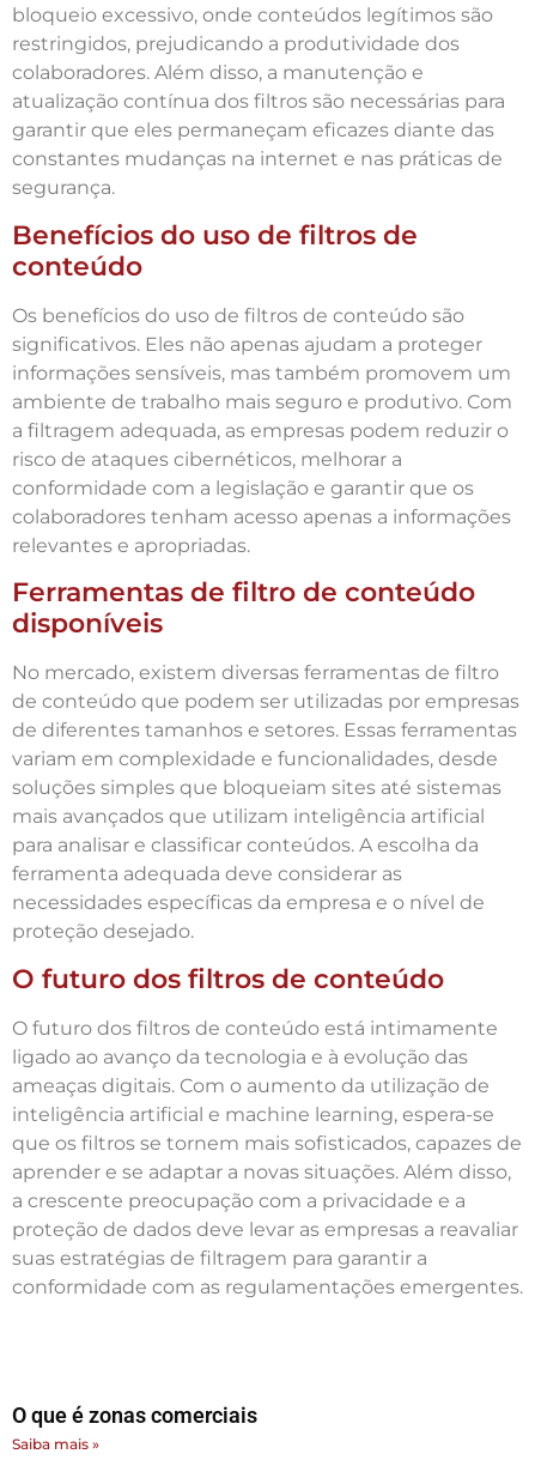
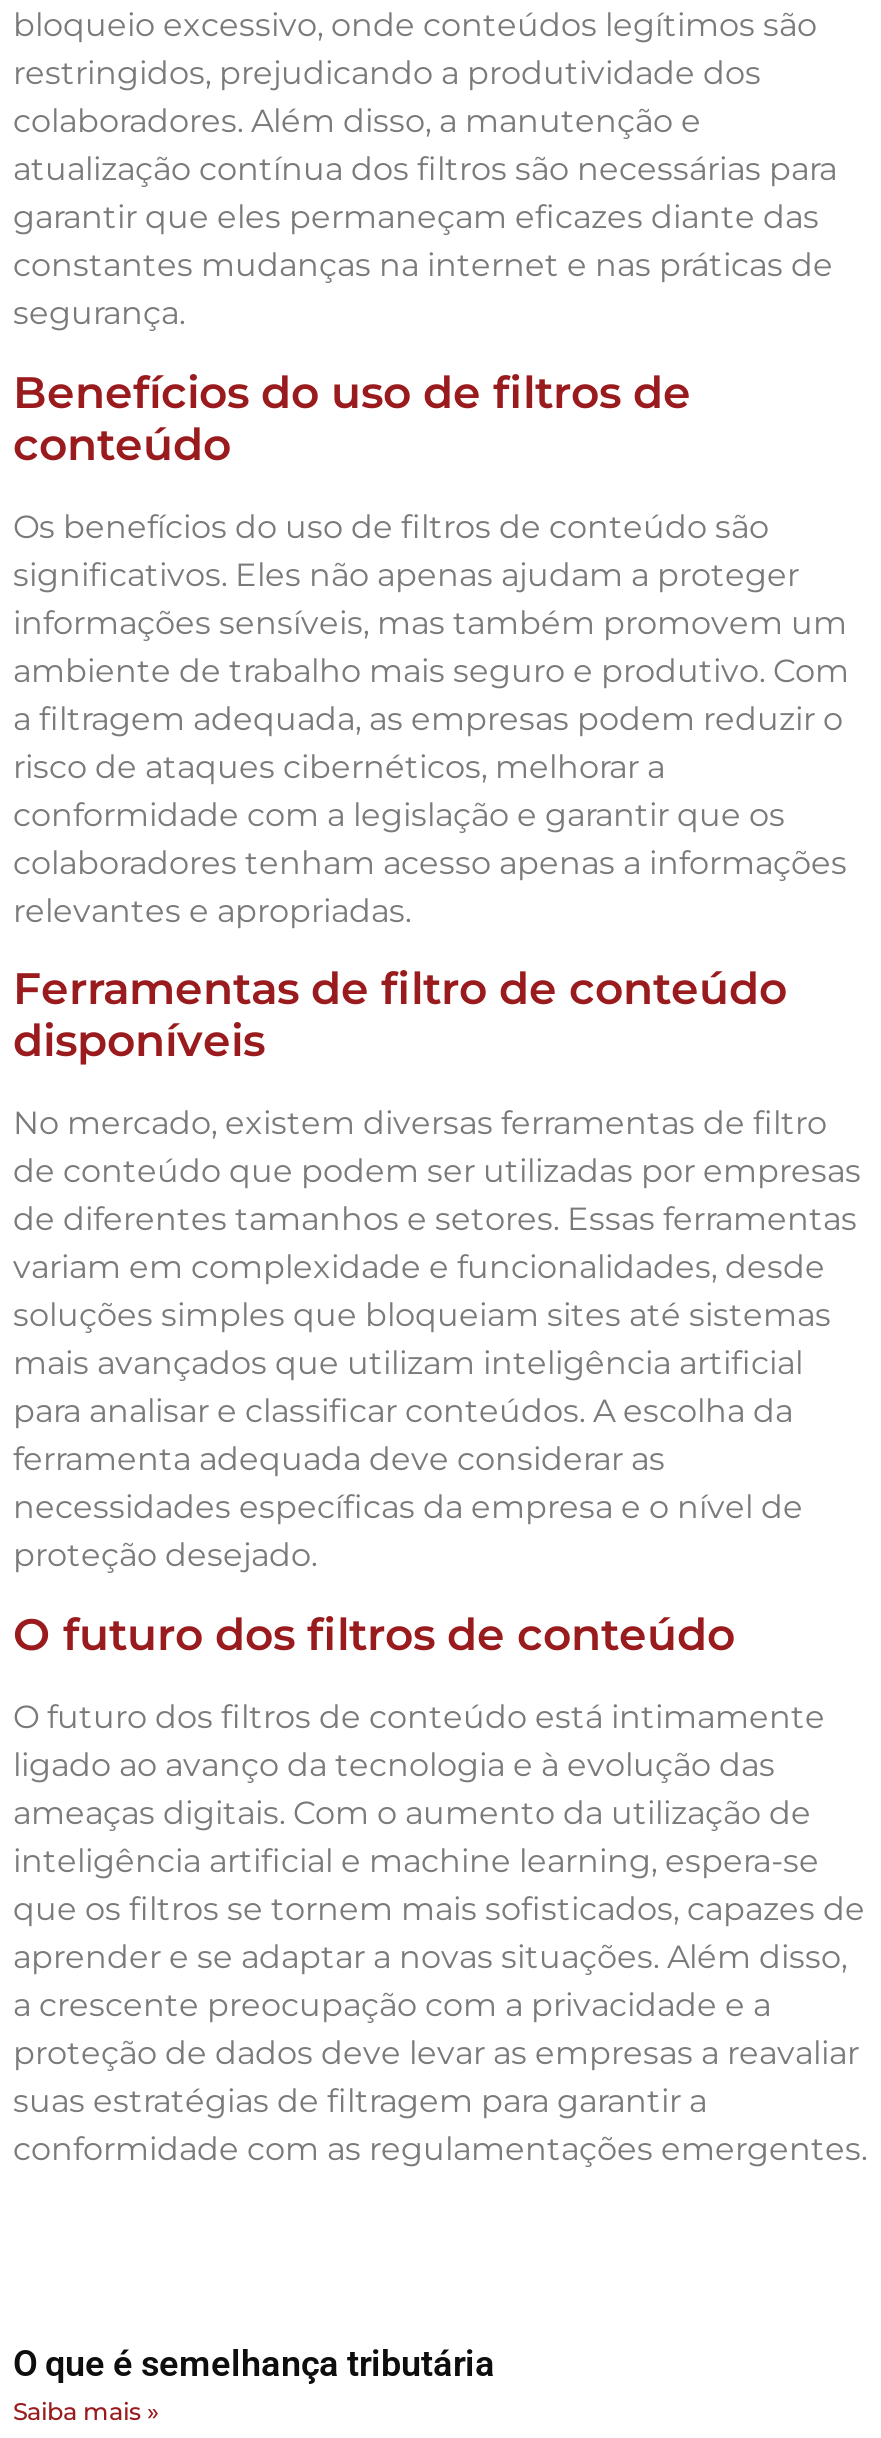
[12,1402,257,1428] O que é zonas comerciais -> [13,2342,495,2384] O que é semelhança tributária

